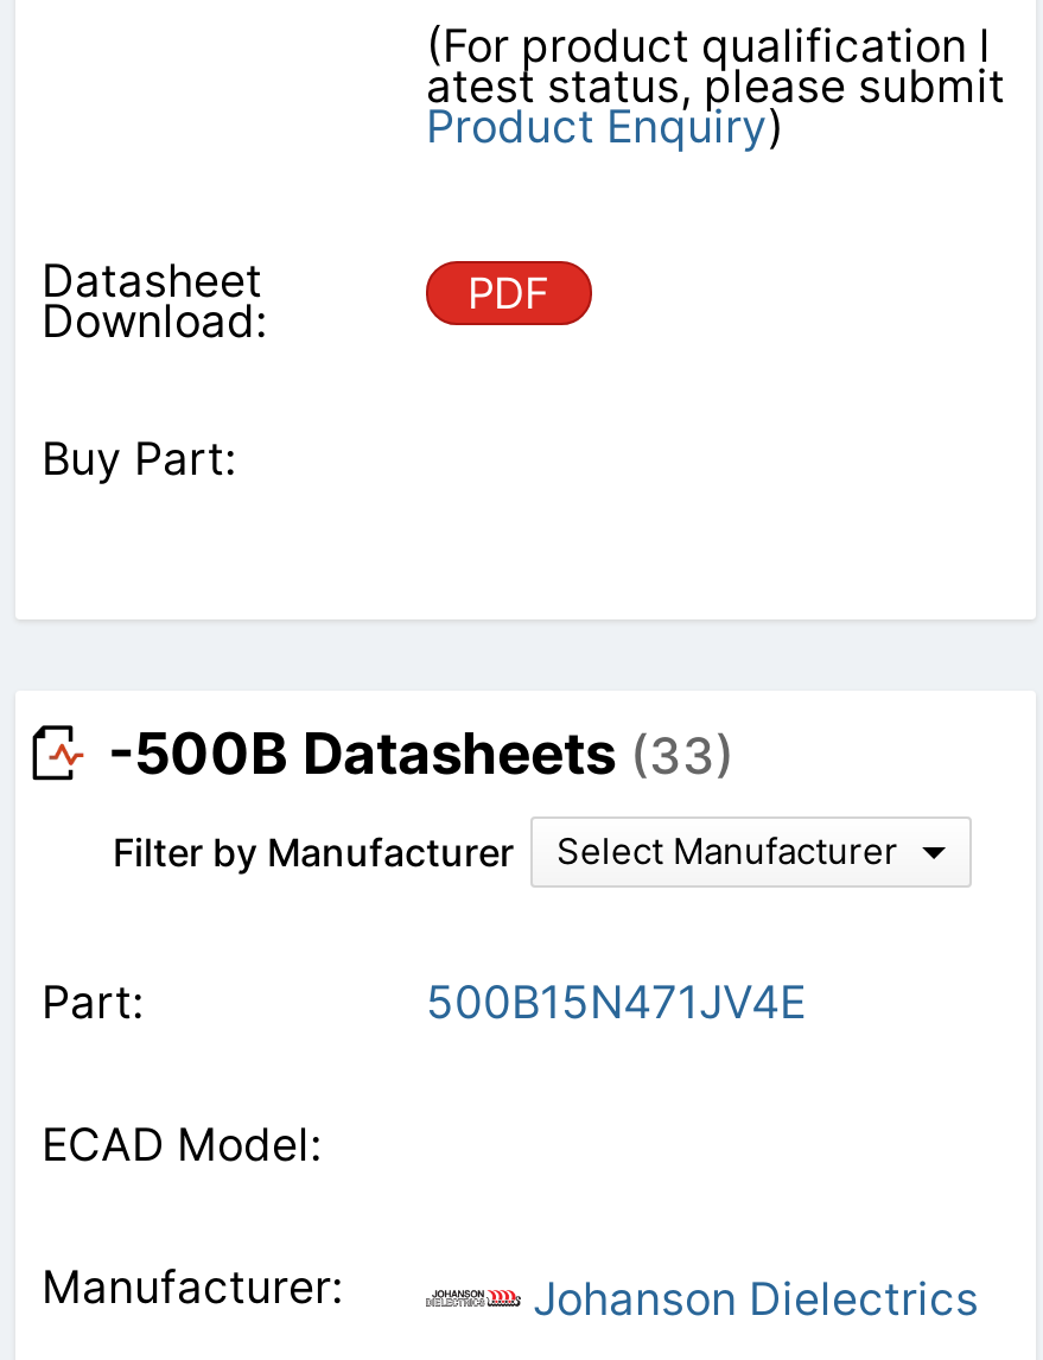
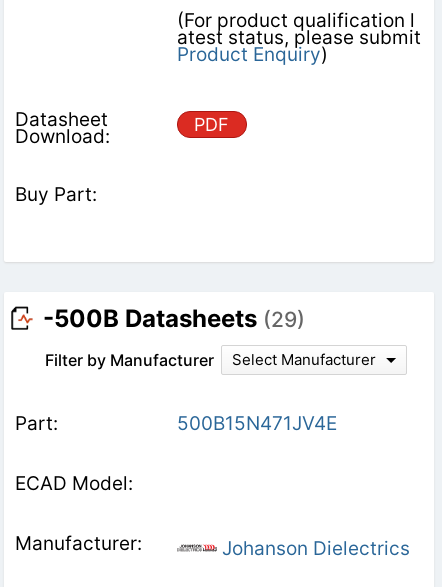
[108,718,734,787] -500B Datasheets (33) -> [43,304,305,333] -500B Datasheets (29)

